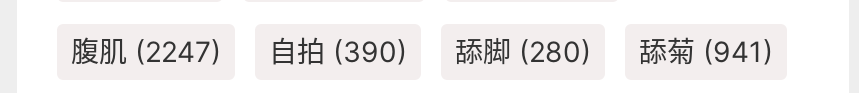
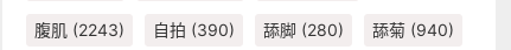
[71,34,221,68] 腹肌(2247) -> [34,20,124,39] 腹肌(2243)
[639,34,773,68] 舔菊(941) -> [372,20,454,39] 舔菊(940)

